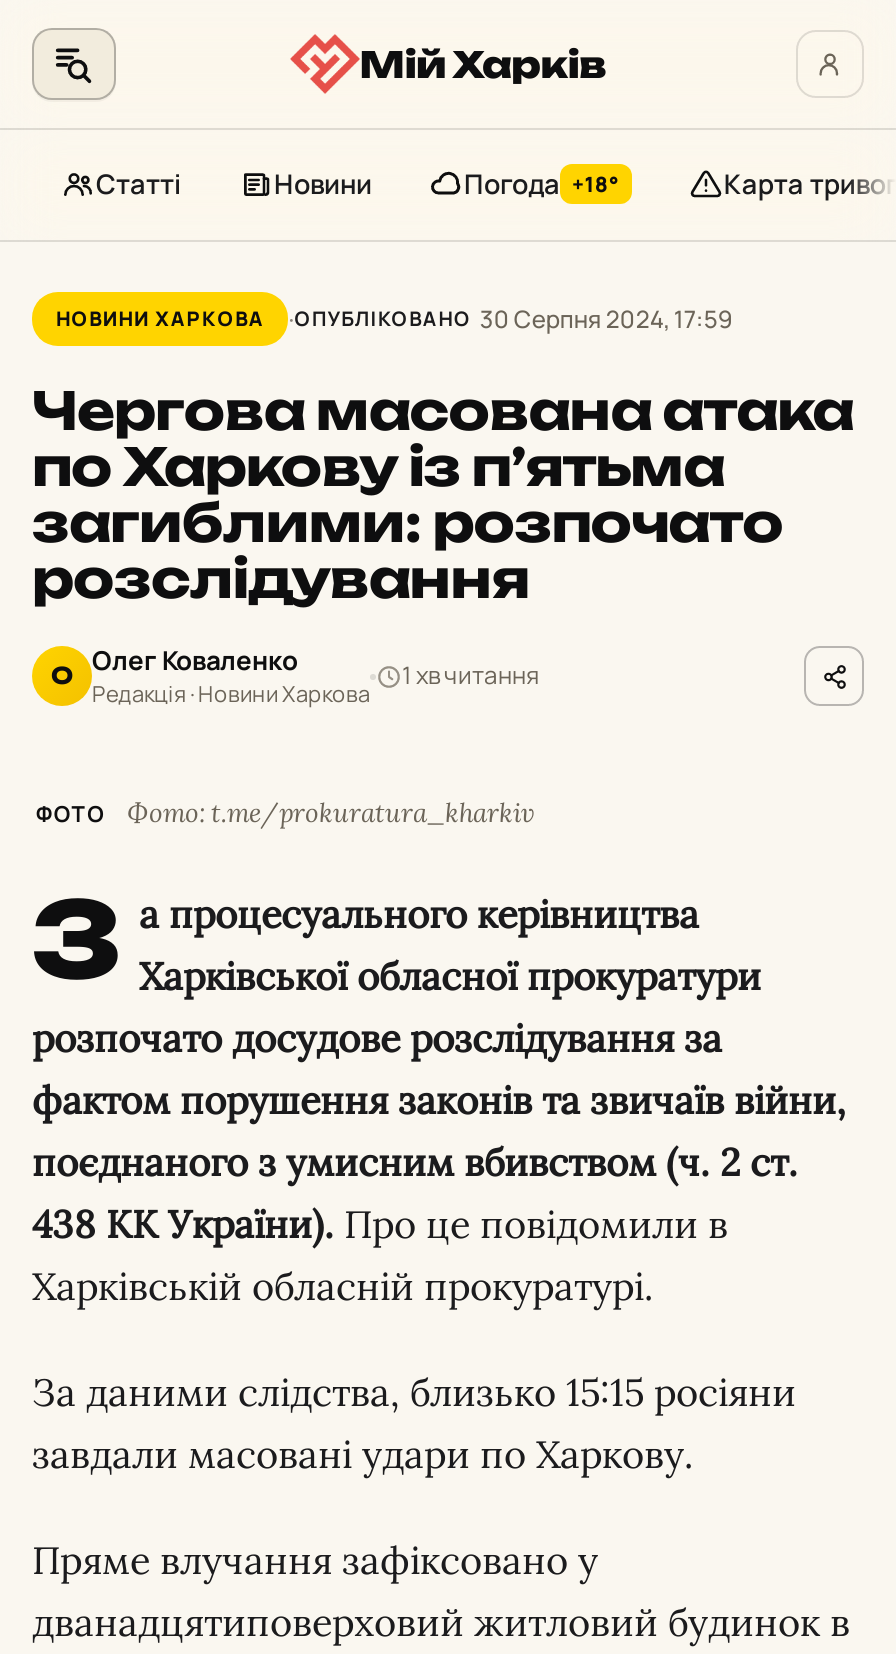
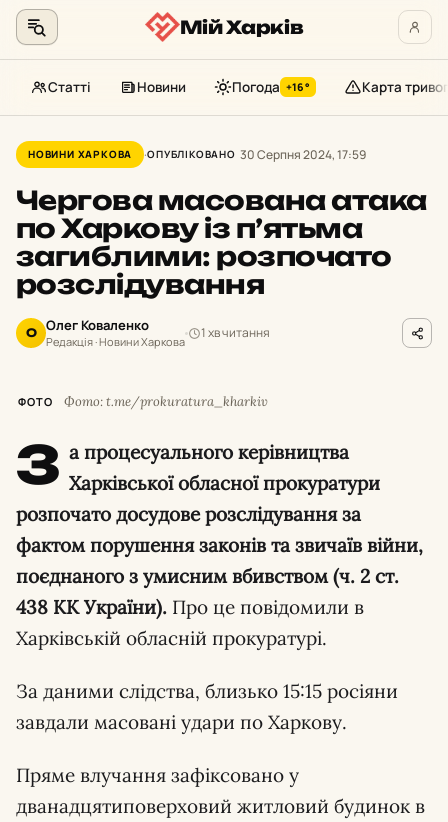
[464,166,620,202] Погода +18° -> [232,78,310,96] Погода +16°

